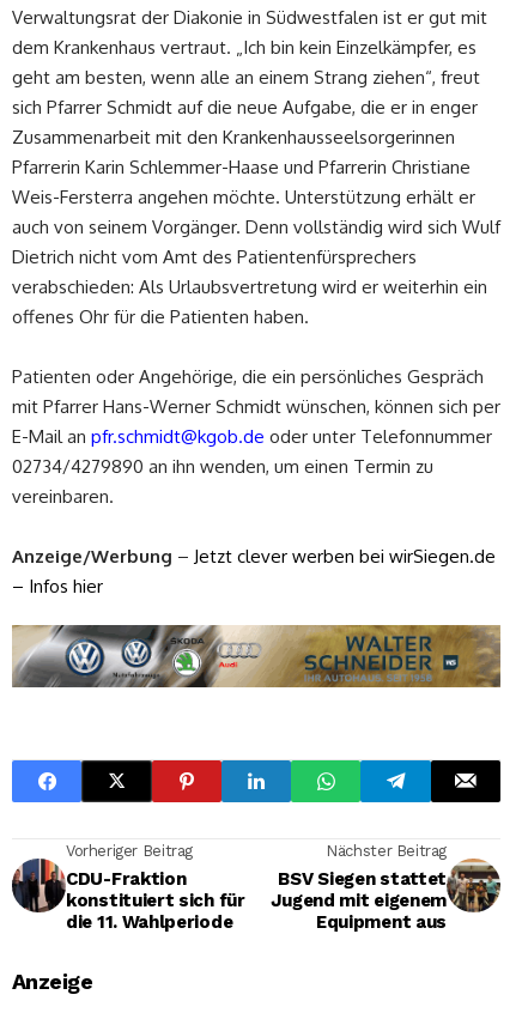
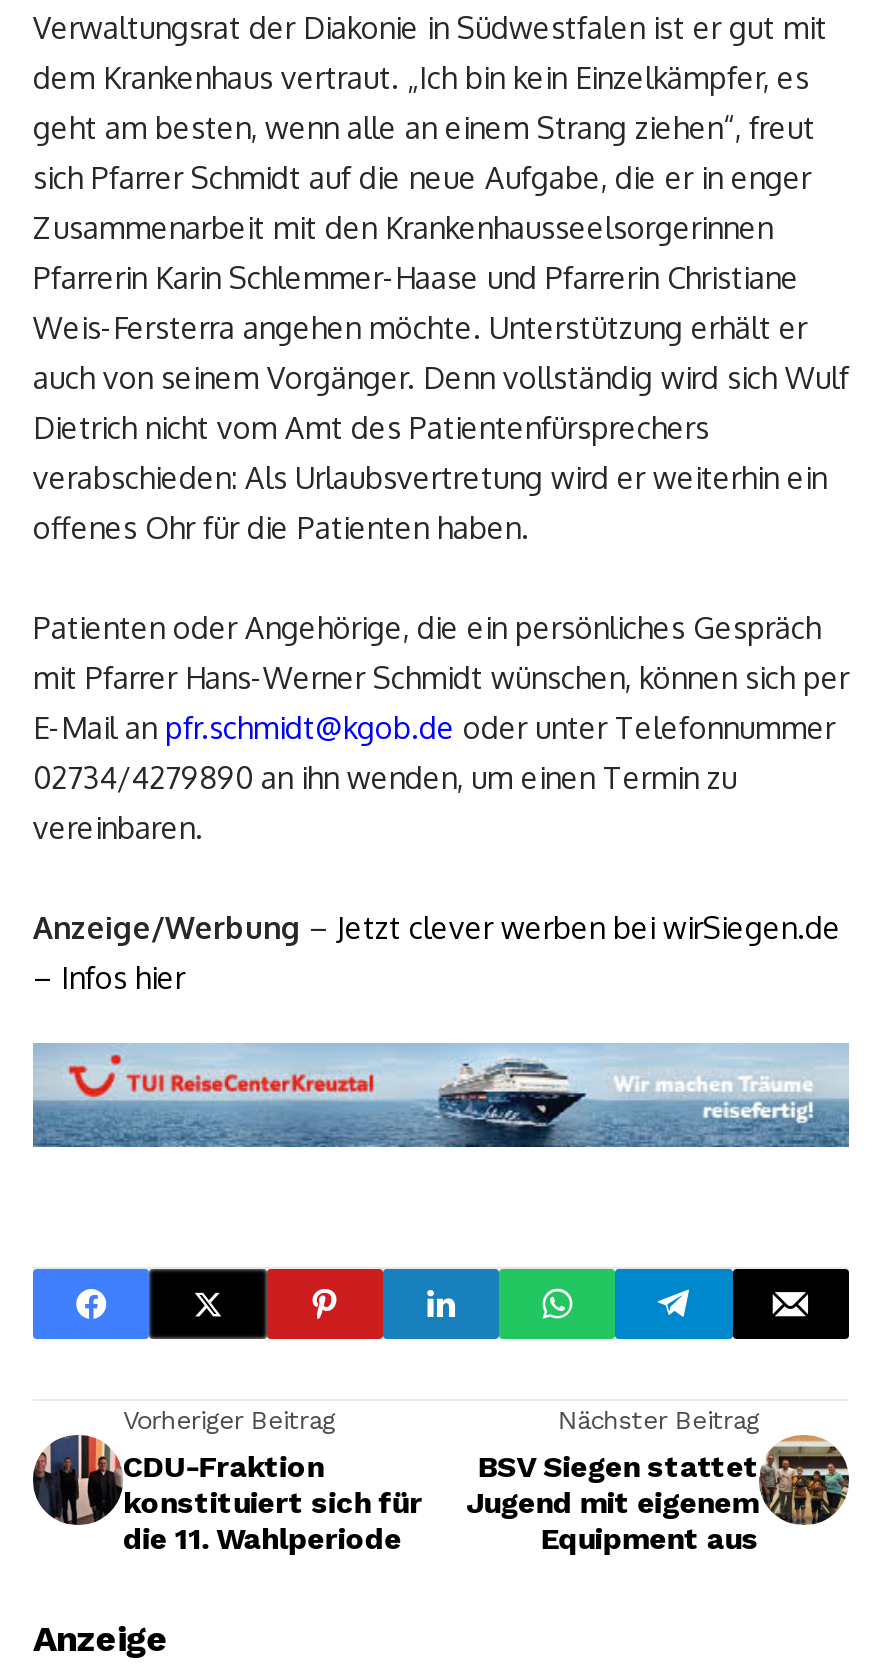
[12,624,502,689] [image] -> [31,1042,851,1150] [image]

